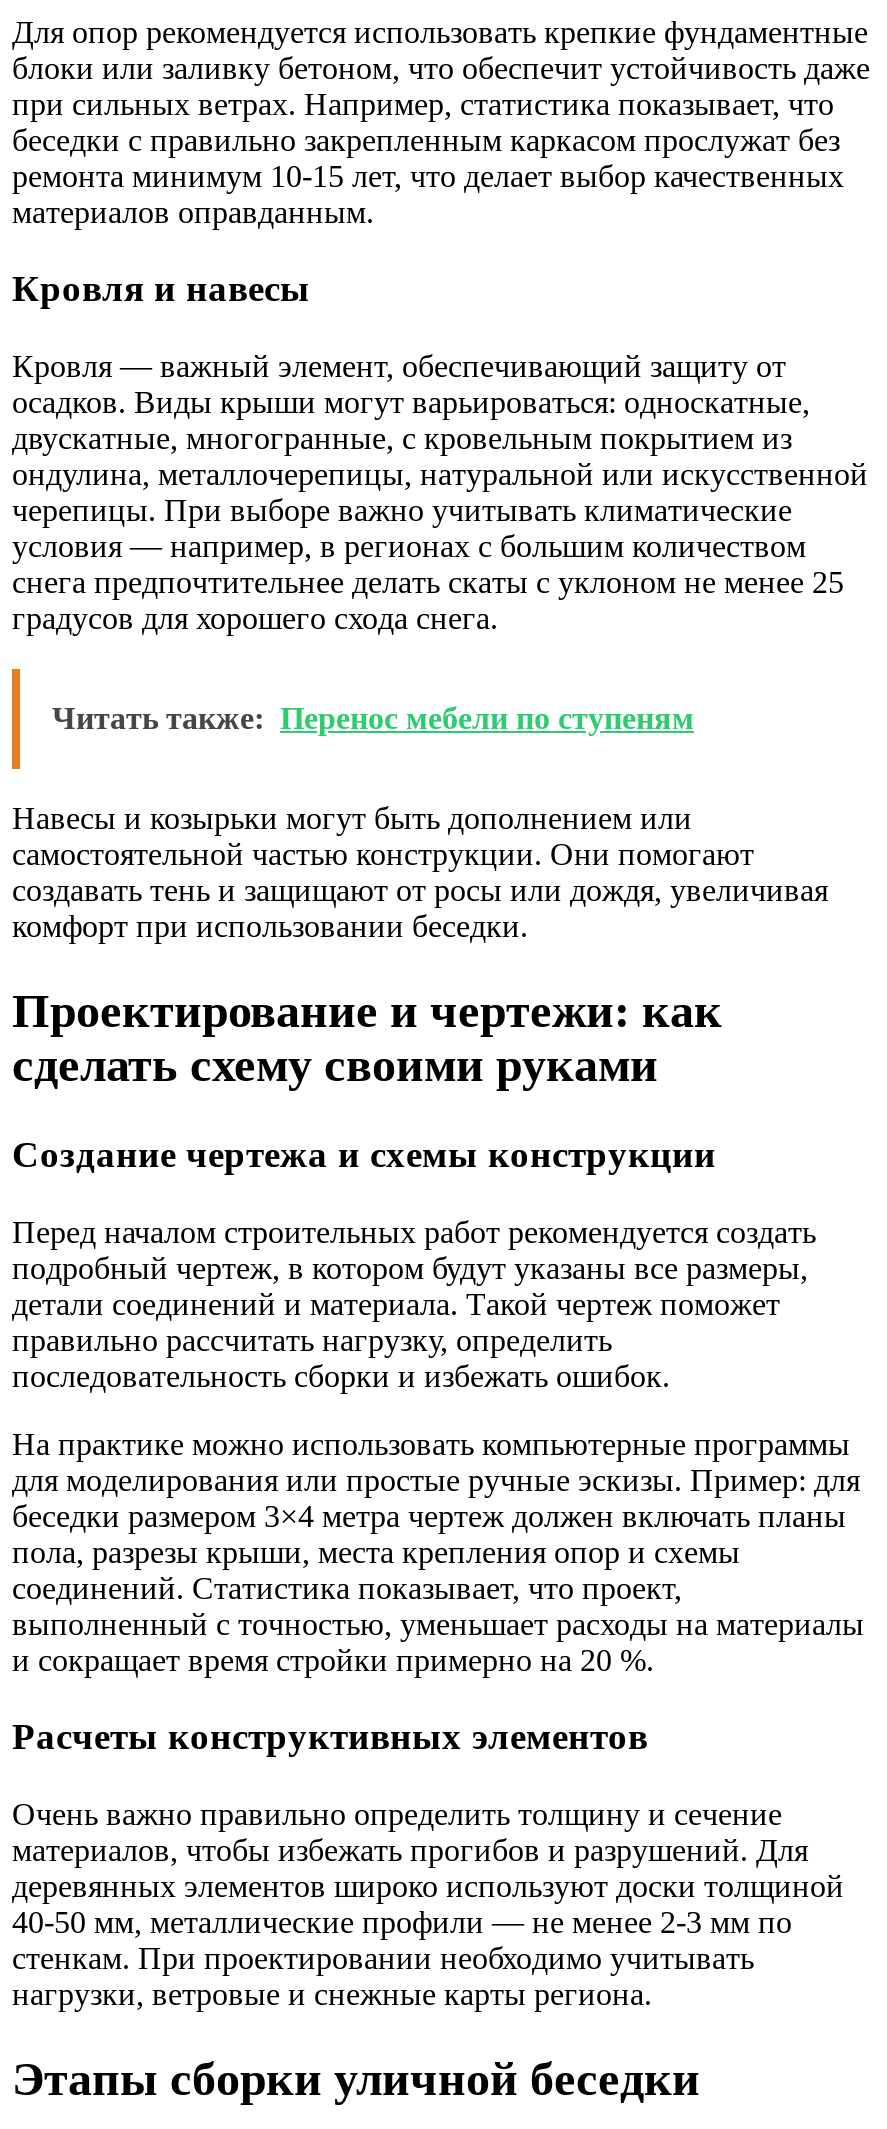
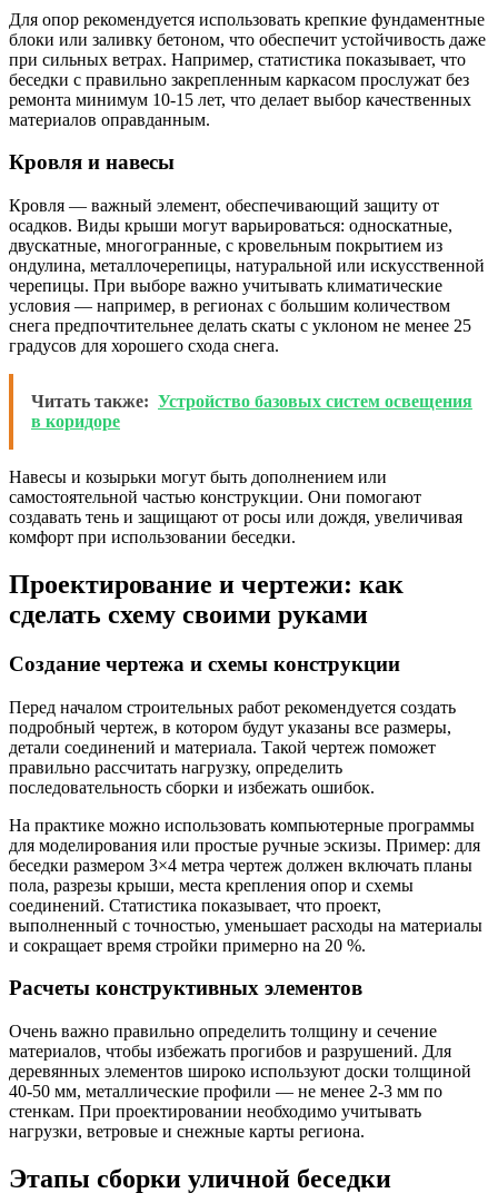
[52,701,694,735] Читать также: Перенос мебели по ступеням -> [31,392,472,431] Читать также: Устройство базовых систем освещения | в коридоре

